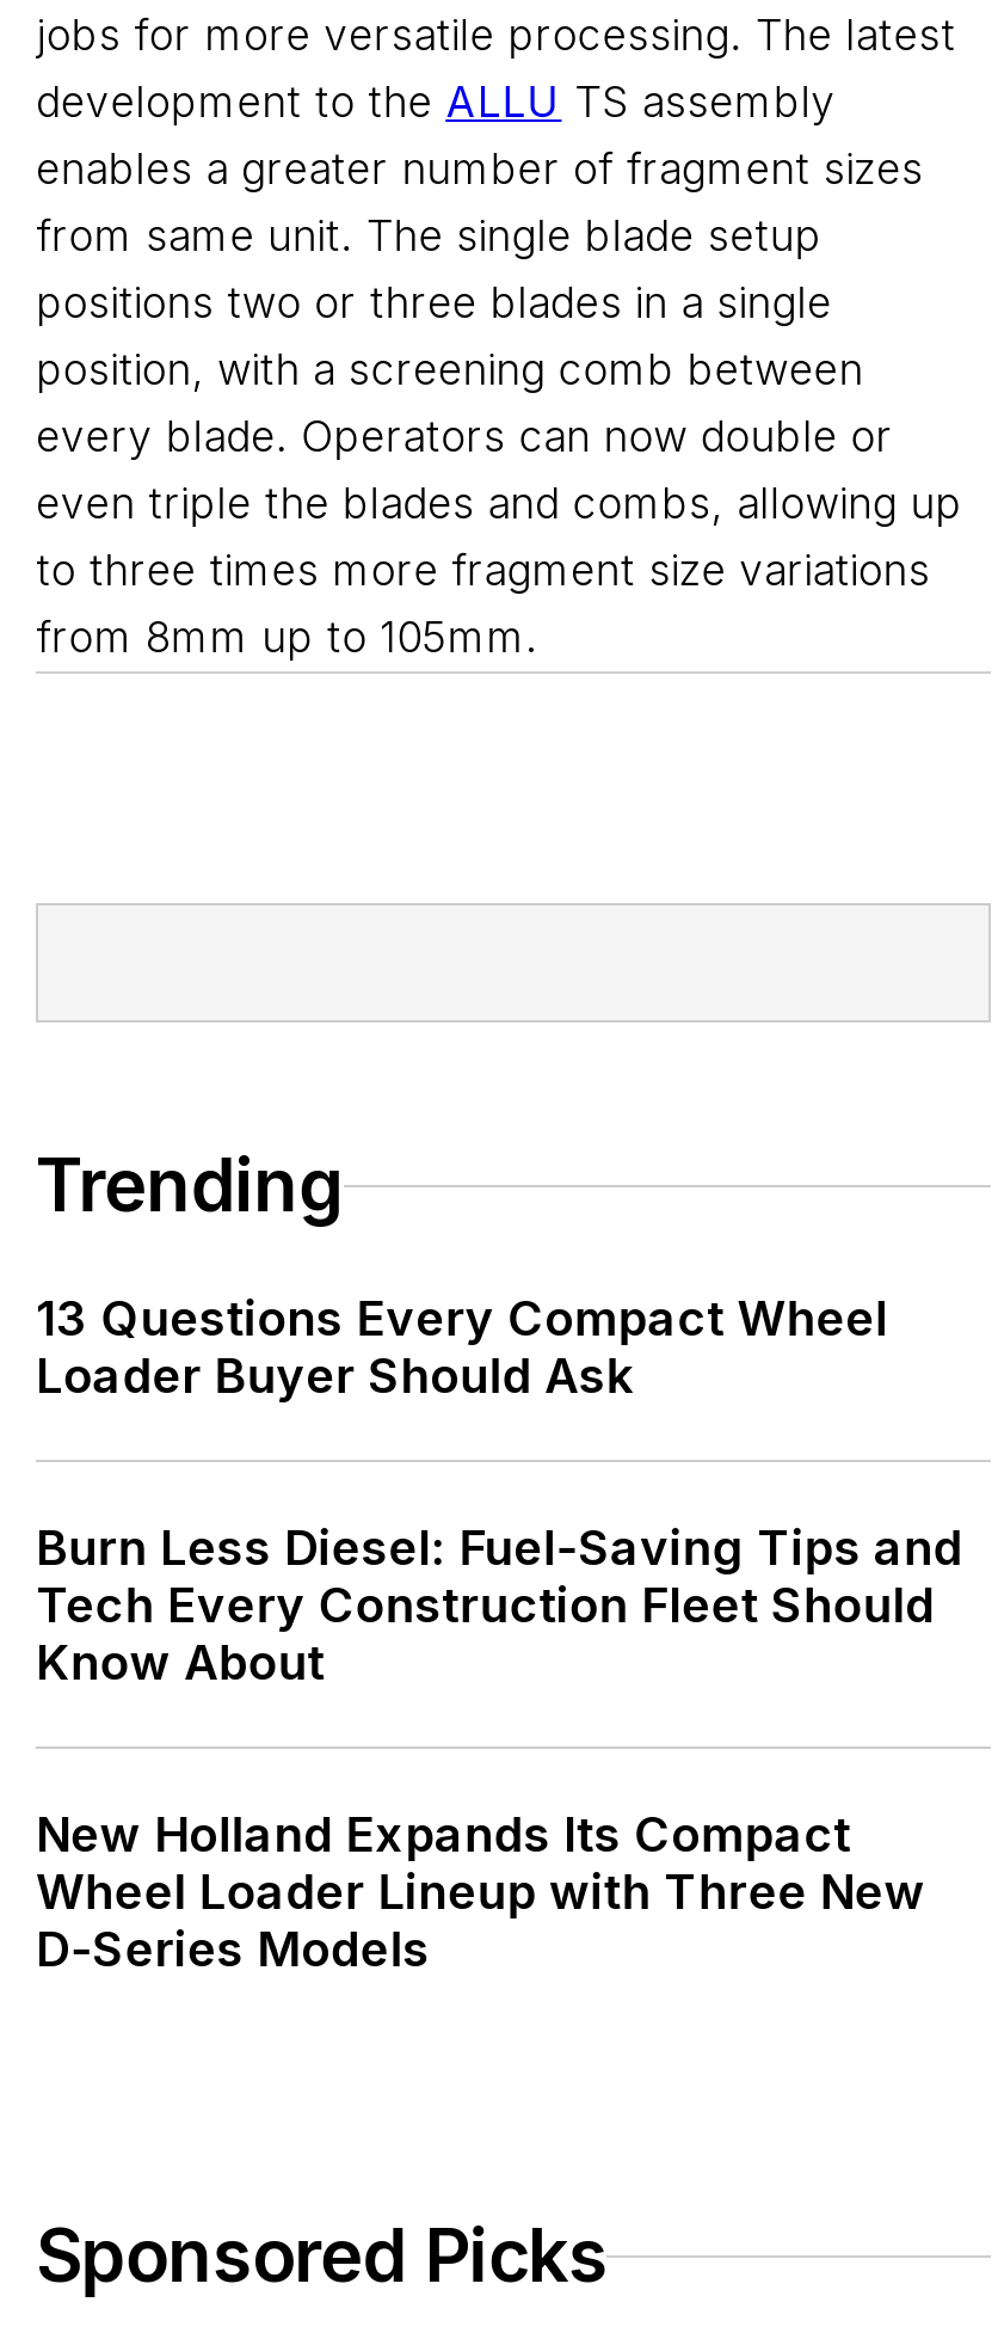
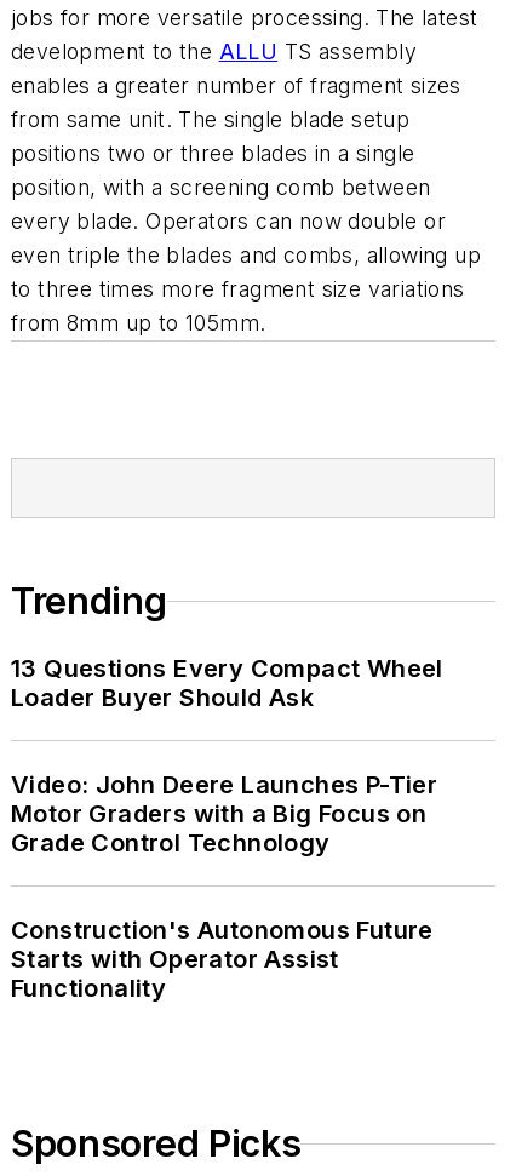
[36,1520,963,1692] Burn Less Diesel: Fuel-Saving Tips and | Tech Every Construction Fleet Should | Know About -> [11,770,440,858] Video: John Deere Launches P-Tier | Motor Graders with a Big Focus on | Grade Control Technology
[36,1806,925,1978] New Holland Expands Its Compact | Wheel Loader Lineup with Three New | D-Series Models -> [11,916,433,1003] Construction's Autonomous Future | Starts with Operator Assist | Functionality

